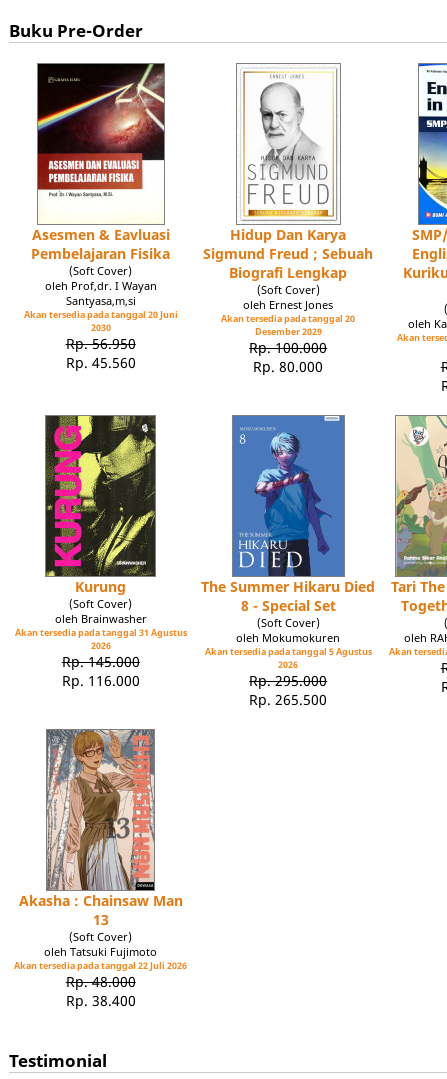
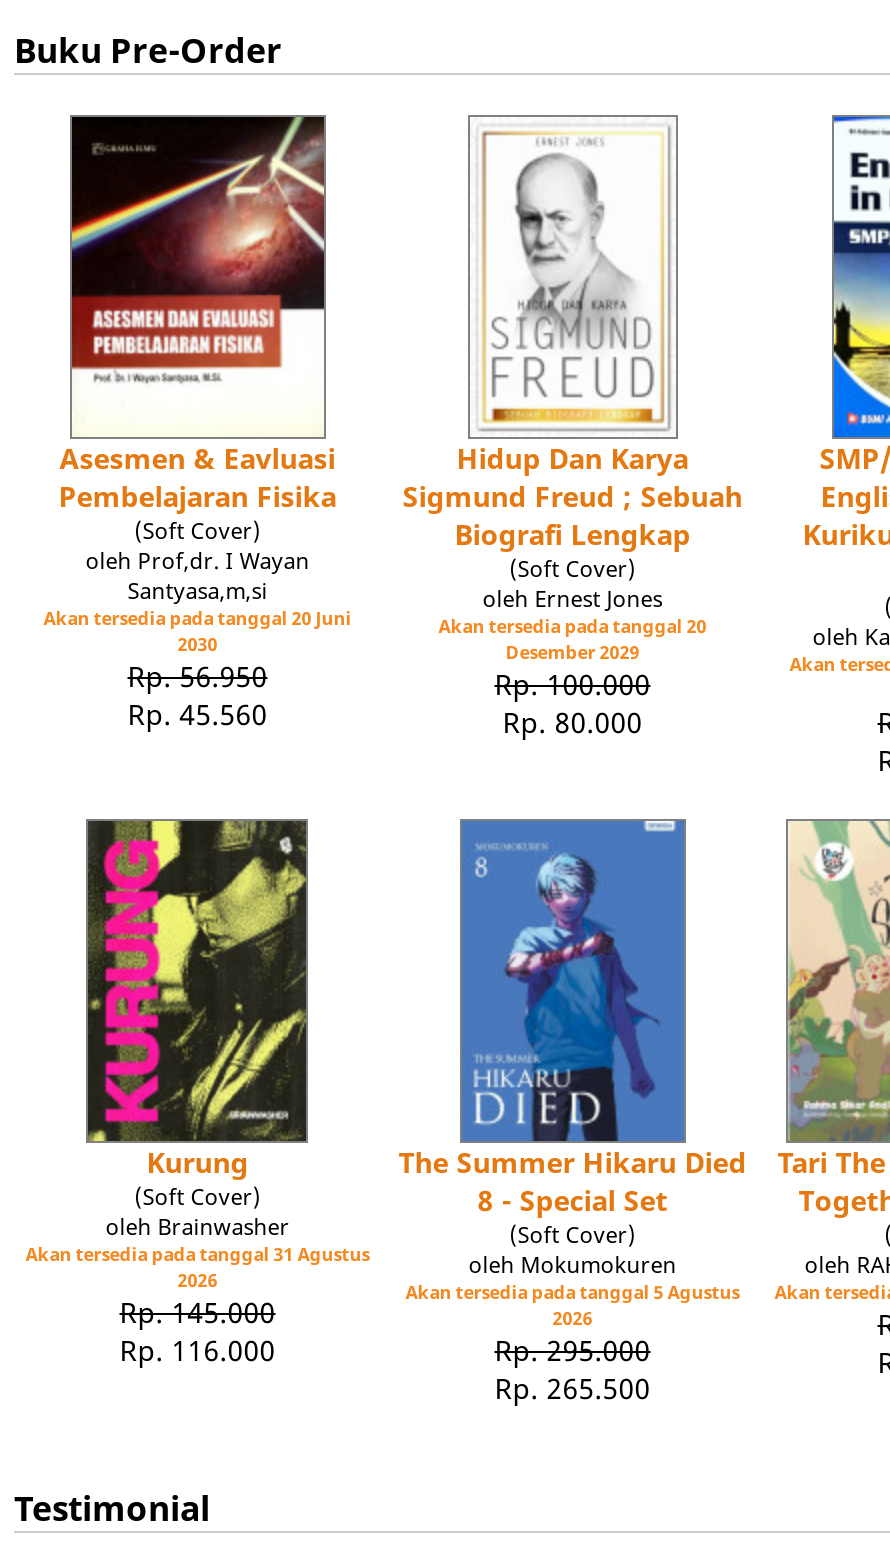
[14,728,187,1010] [image] | Akasha : Chainsaw Man | 13 | (Soft Cover) | oleh Tatsuki Fujimoto | Akan tersedia pada tanggal 22 Juli 2026 | Rp. 48.000 | Rp. 38.400 -> none

